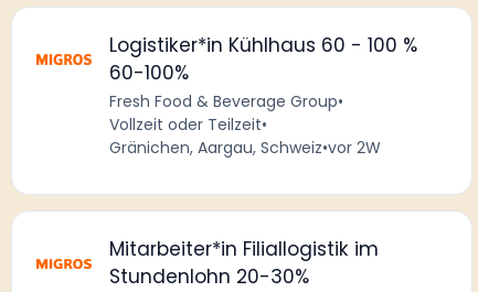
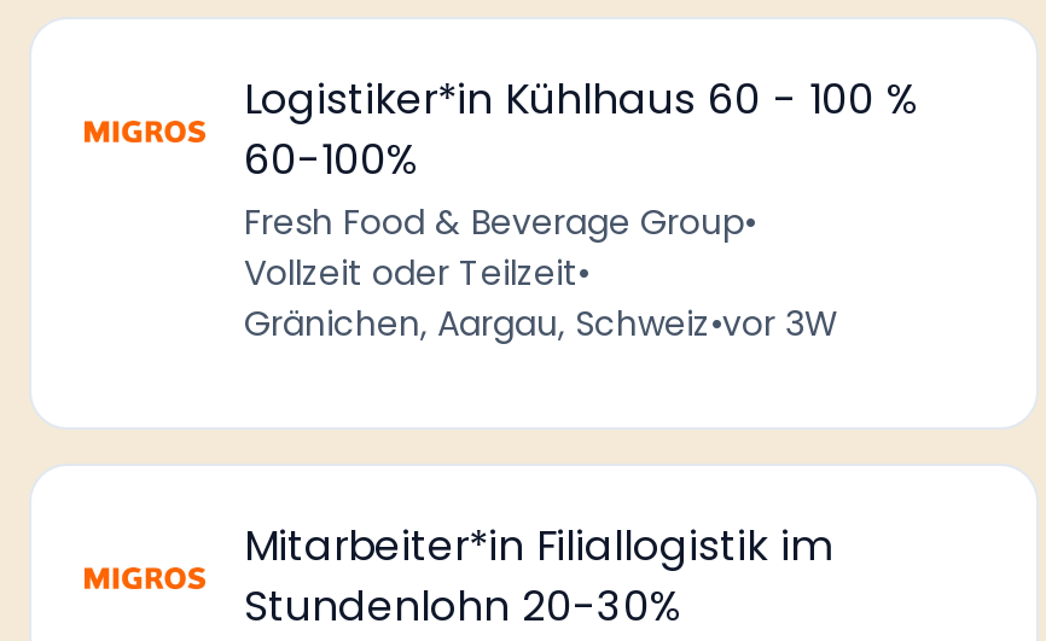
[109,136,381,158] Gränichen, Aargau, Schweiz•vor 2W -> [244,300,838,348] Gränichen, Aargau, Schweiz•vor 3W

